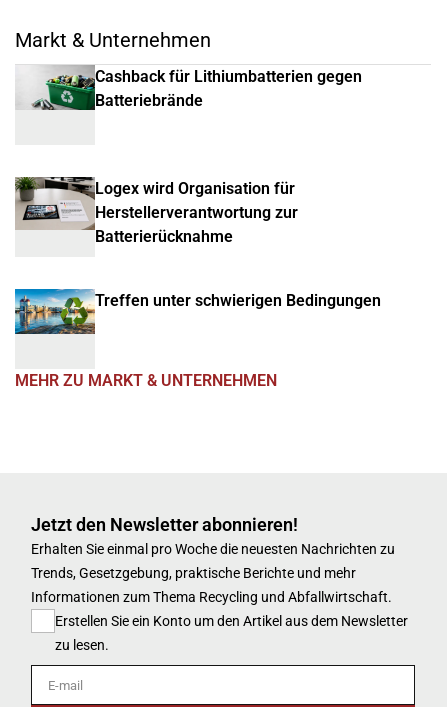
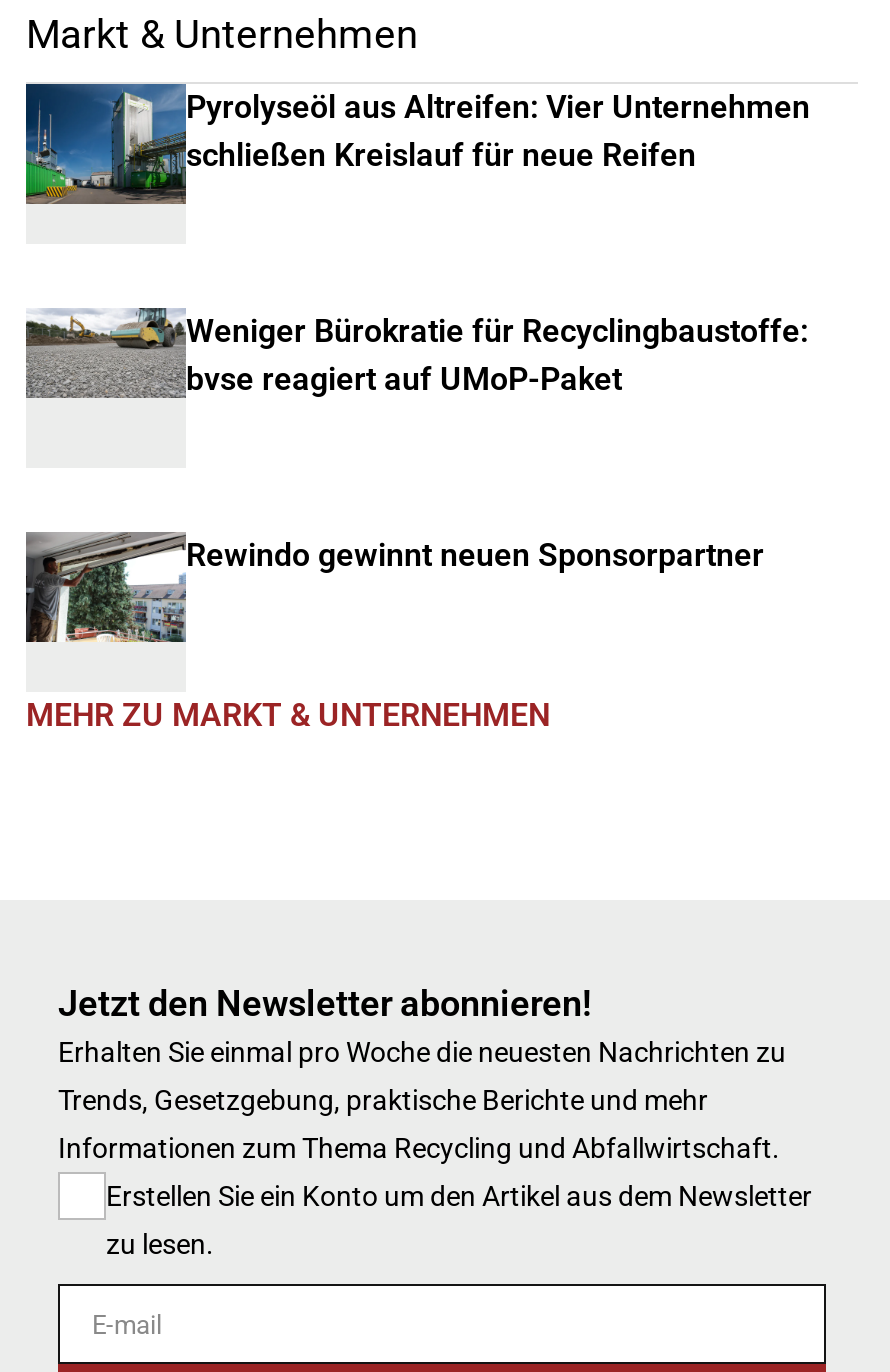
[15,65,362,125] [image] | Cashback für Lithiumbatterien gegen | Batteriebrände -> [24,82,810,206] [image] | Pyrolyseöl aus Altreifen: Vier Unternehmen | schließen Kreislauf für neue Reifen
[15,176,298,246] [image] | Logex wird Organisation für | Herstellerverantwortung zur | Batterierücknahme -> [26,306,808,412] [image] | Weniger Bürokratie für Recyclingbaustoffe: | bvse reagiert auf UMoP-Paket
[14,288,381,344] [image] | Treffen unter schwierigen Bedingungen -> [24,530,764,644] [image] | Rewindo gewinnt neuen Sponsorpartner

